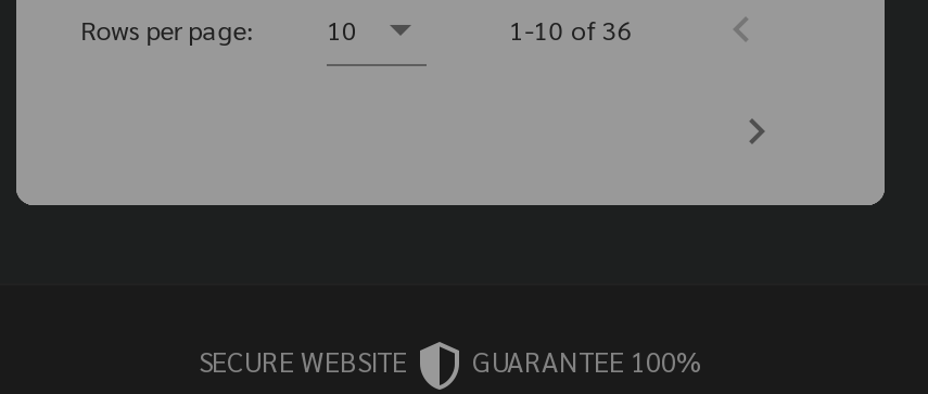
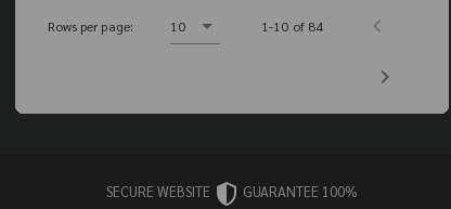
[509,12,633,46] 1-10 of 36 -> [261,17,323,34] 1-10 of 84

